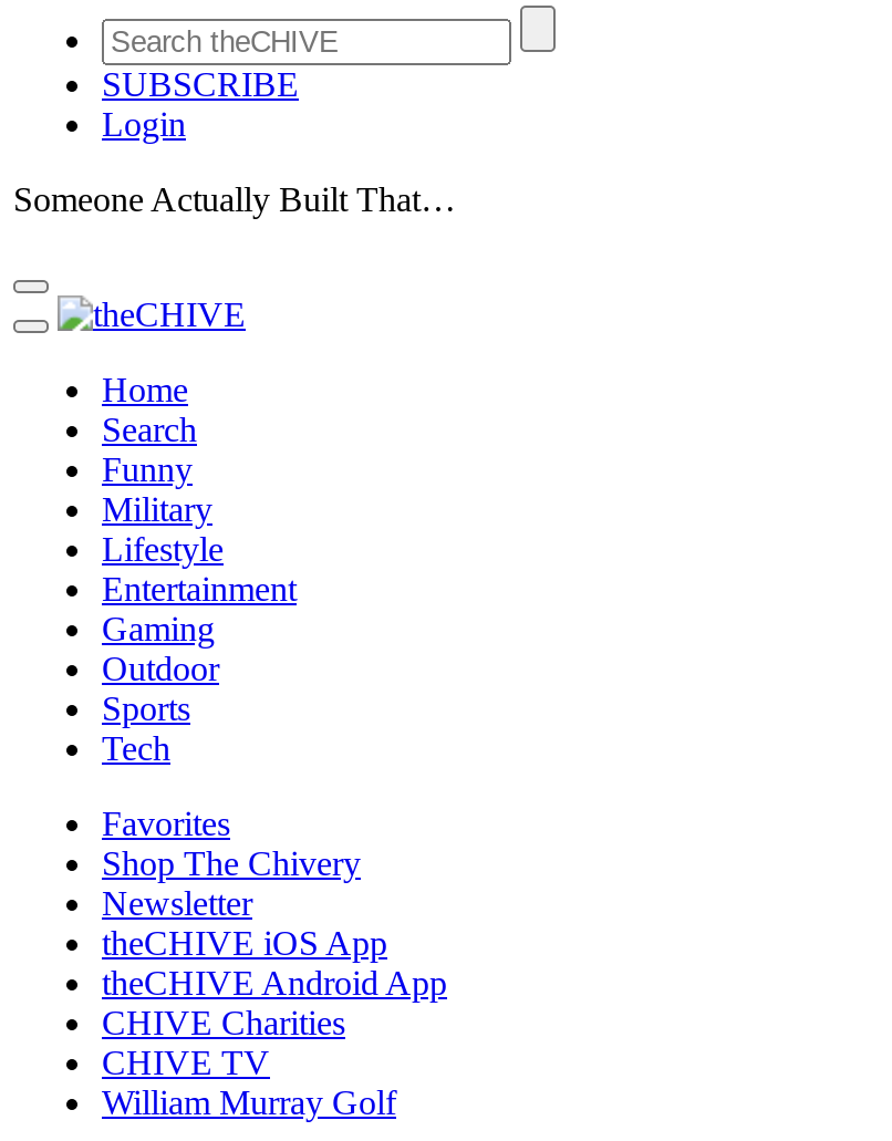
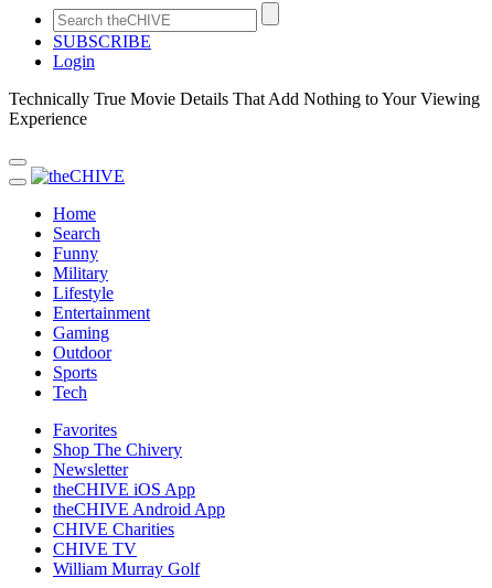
[13,180,456,218] Someone Actually Built That… -> [9,89,480,128] Technically True Movie Details That Add Nothing to Your Viewing | Experience

